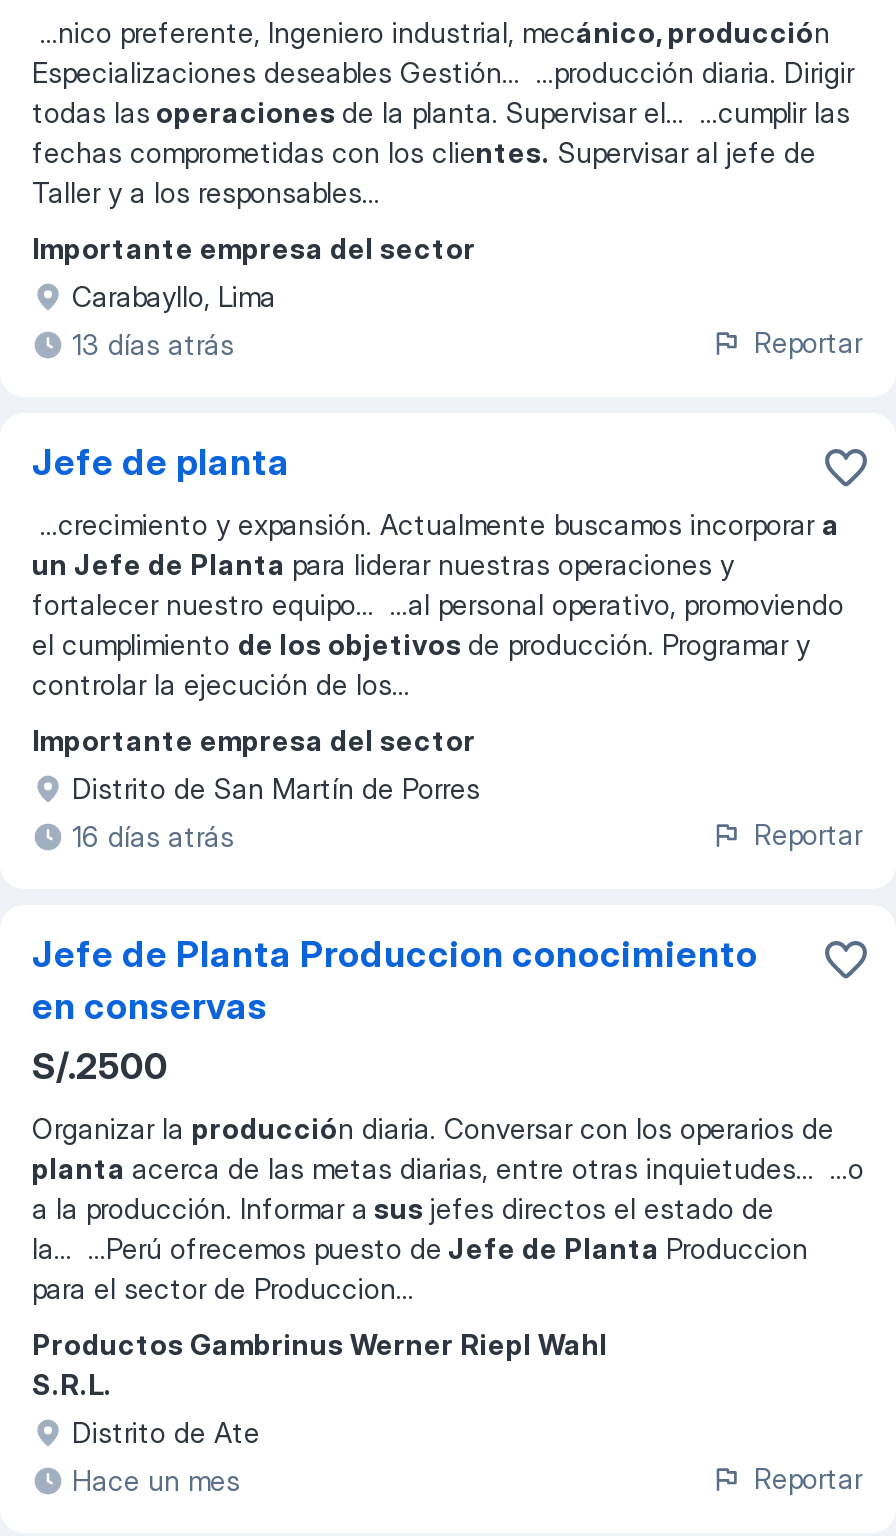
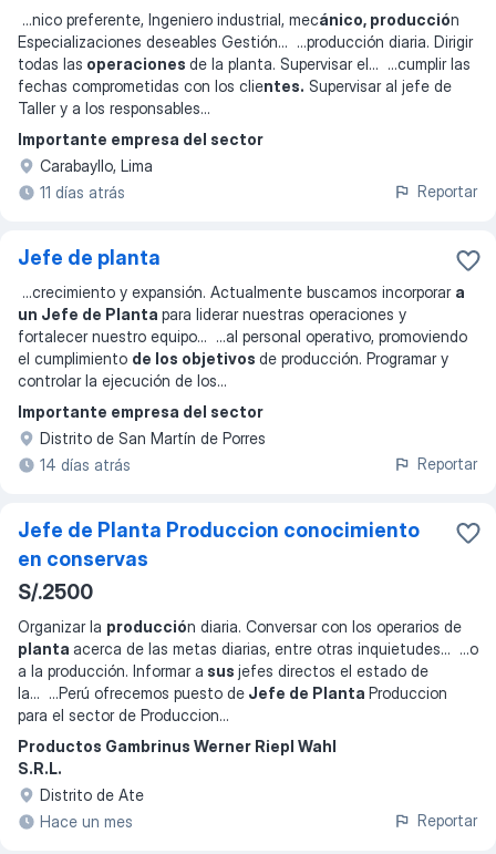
[72,327,234,361] 13 días atrás -> [40,183,125,202] 11 días atrás
[72,819,234,853] 16 días atrás -> [40,455,131,474] 14 días atrás

